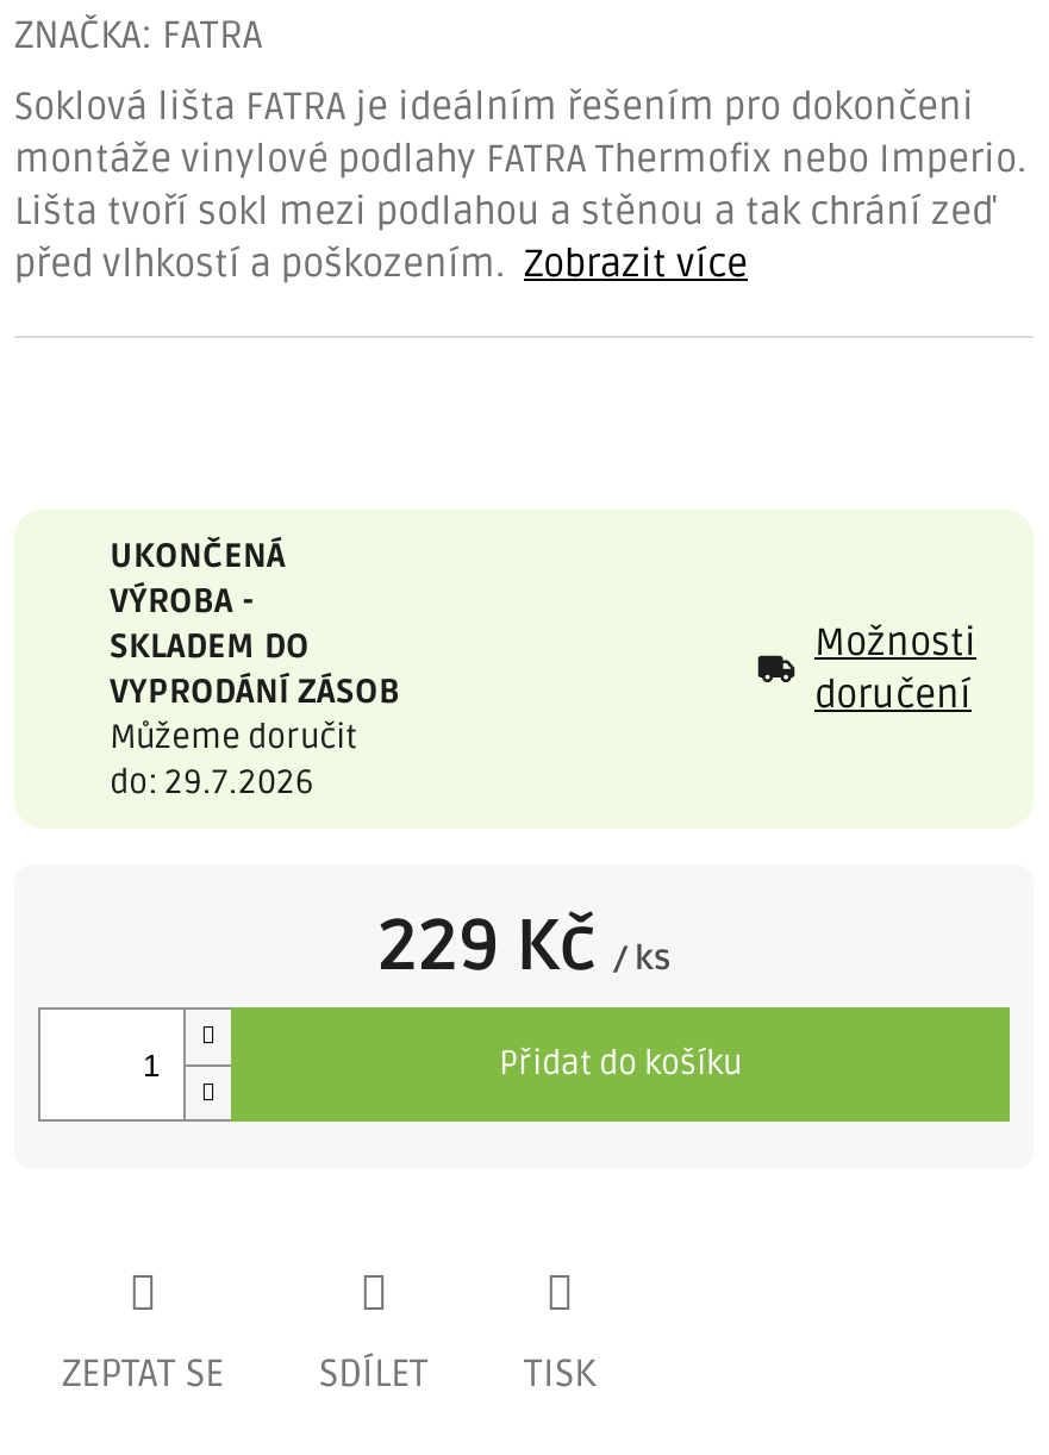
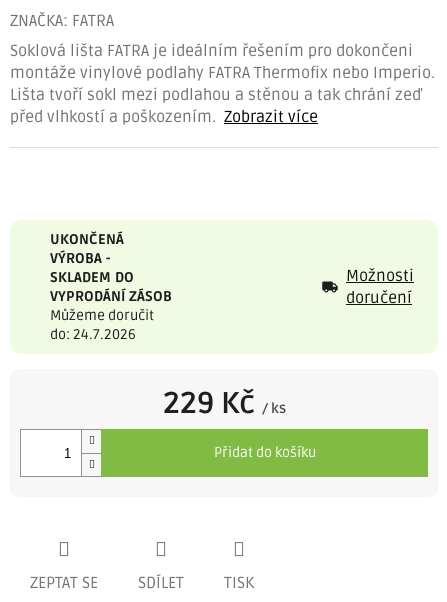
[110,762,314,803] do: 29.7.2026 -> [50,326,136,343] do: 24.7.2026

